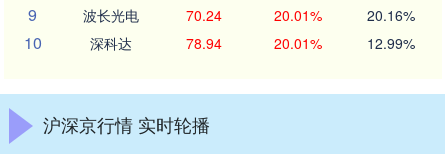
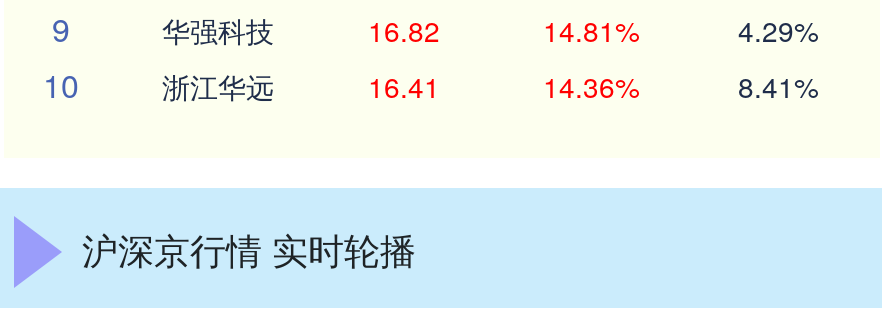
[83,5,415,25] 波长光电 | 70.24 | 20.01% | 20.16% -> [162,11,818,51] 华强科技 | 16.82 | 14.81% | 4.29%
[90,33,415,53] 深科达 | 78.94 | 20.01% | 12.99% -> [162,67,818,107] 浙江华远 | 16.41 | 14.36% | 8.41%

